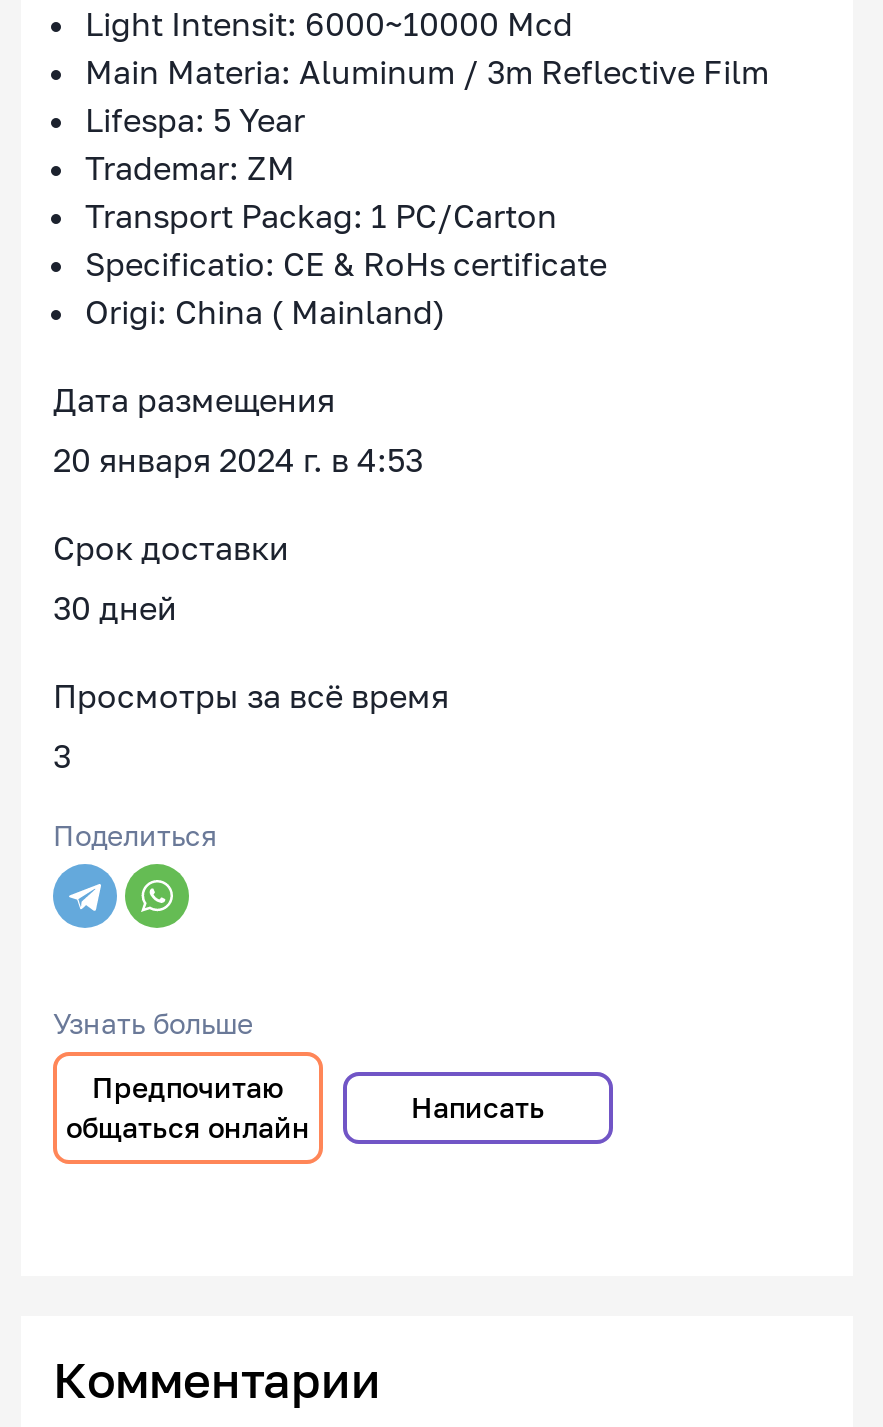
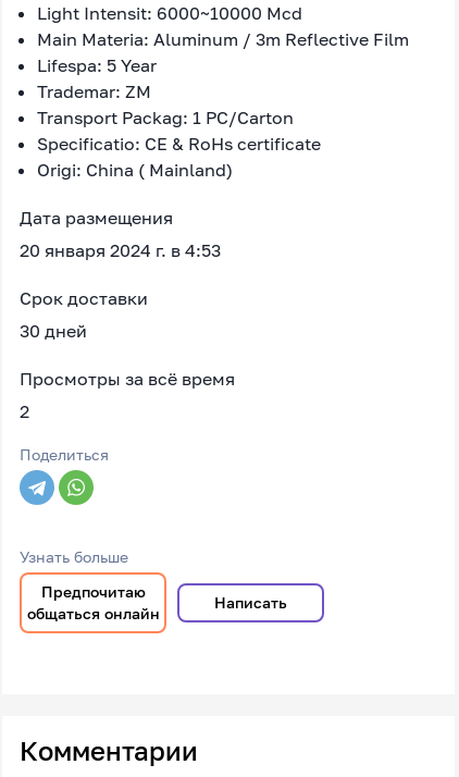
[53,736,71,776] 3 -> [20,400,29,422] 2

